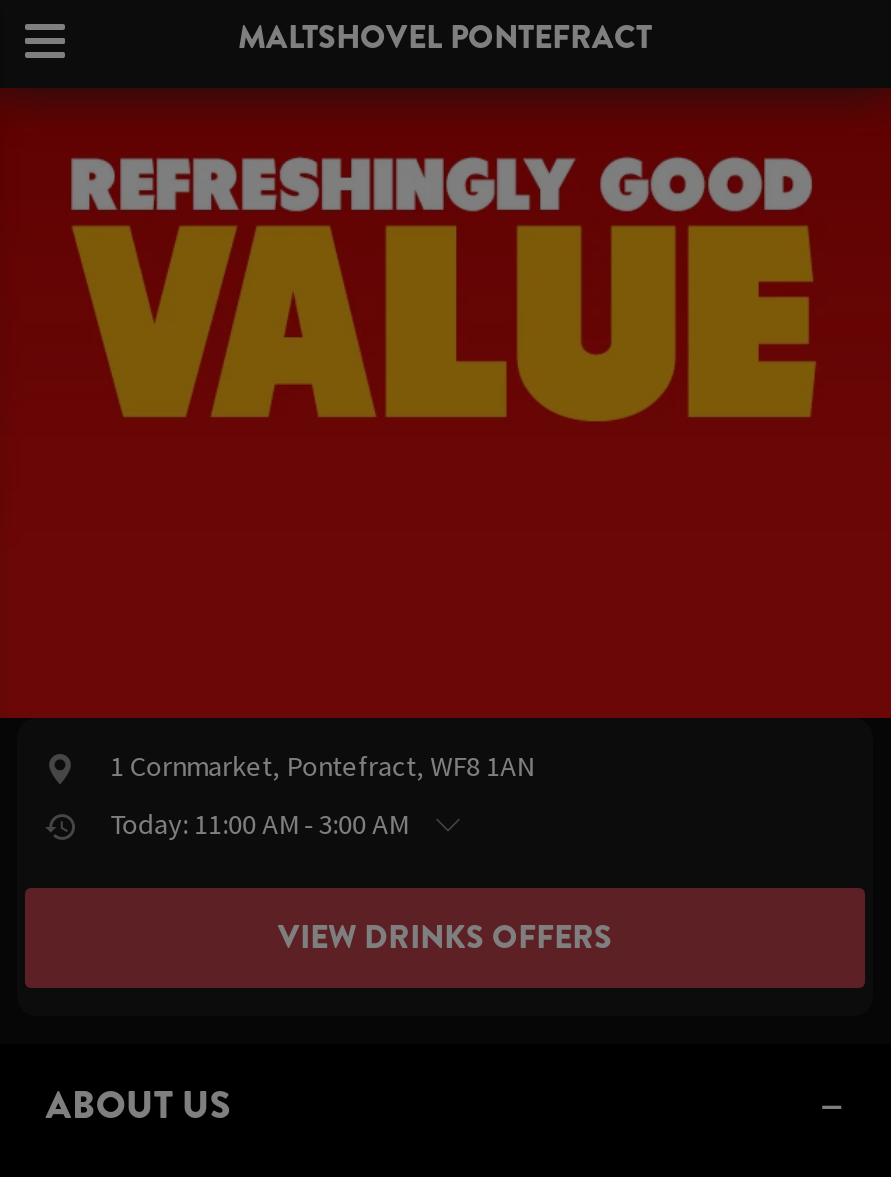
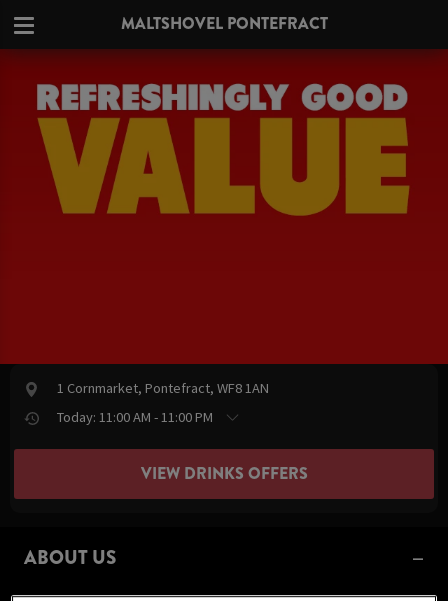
[110,805,408,841] Today: 11:00 AM - 3:00 AM -> [57,408,213,426] Today: 11:00 AM - 11:00 PM

